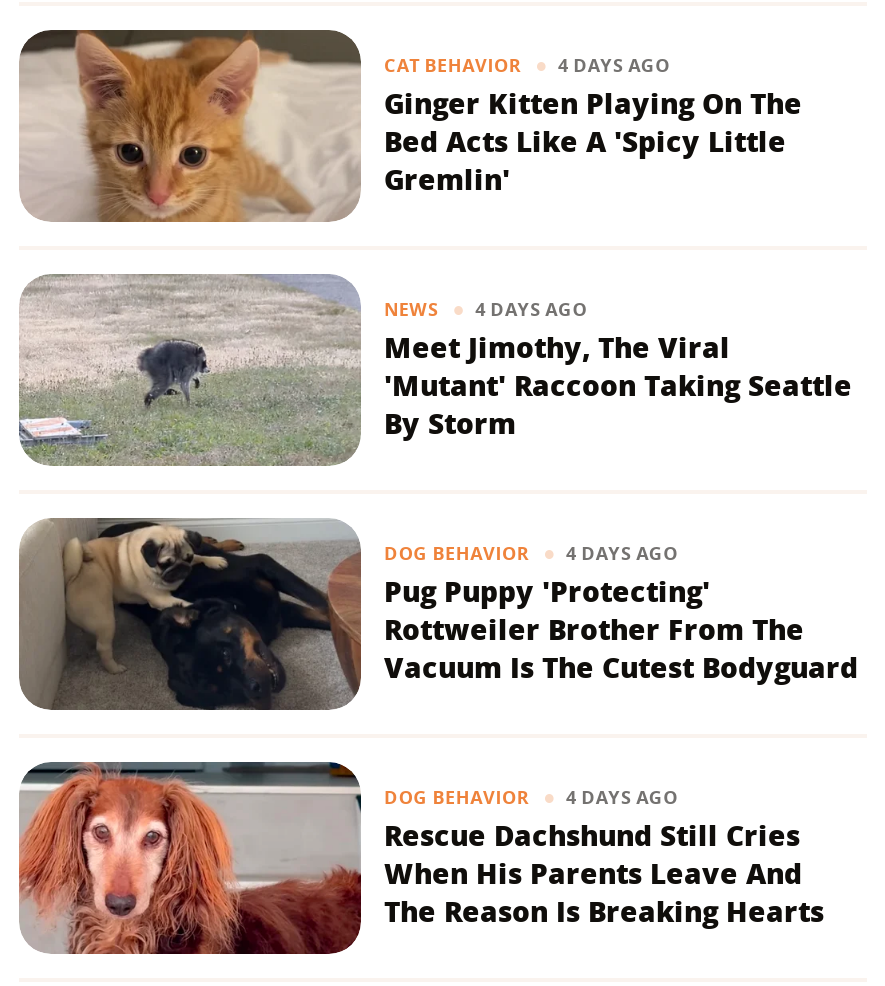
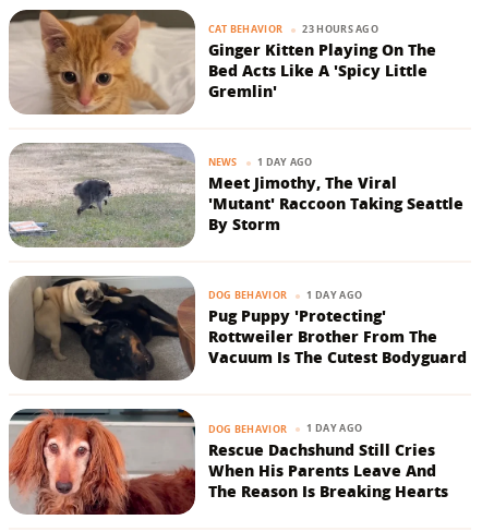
[384,52,670,79] CAT BEHAVIOR 4 DAYS AGO -> [208,22,379,36] CAT BEHAVIOR 23 HOURS AGO
[384,296,587,323] NEWS 4 DAYS AGO -> [208,155,313,169] NEWS 1 DAY AGO
[384,540,678,567] DOG BEHAVIOR 4 DAYS AGO -> [208,288,362,303] DOG BEHAVIOR 1 DAY AGO
[384,784,678,811] DOG BEHAVIOR 4 DAYS AGO -> [208,421,362,436] DOG BEHAVIOR 1 DAY AGO

